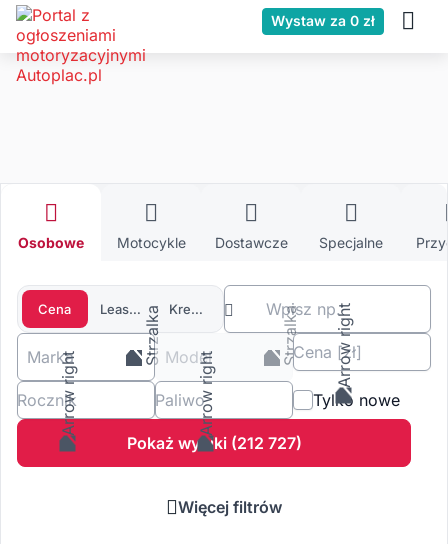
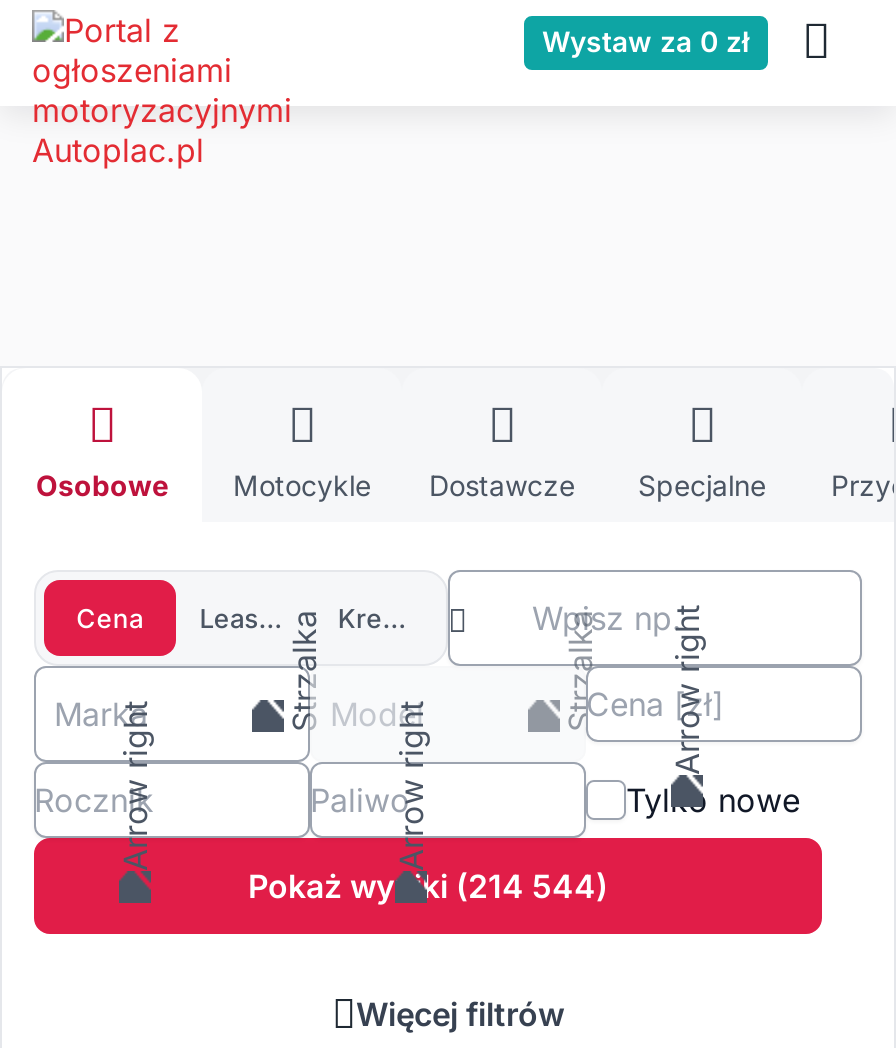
[126,433,301,453] Pokaż wyniki (212 727) -> [248,866,608,906] Pokaż wyniki (214 544)

